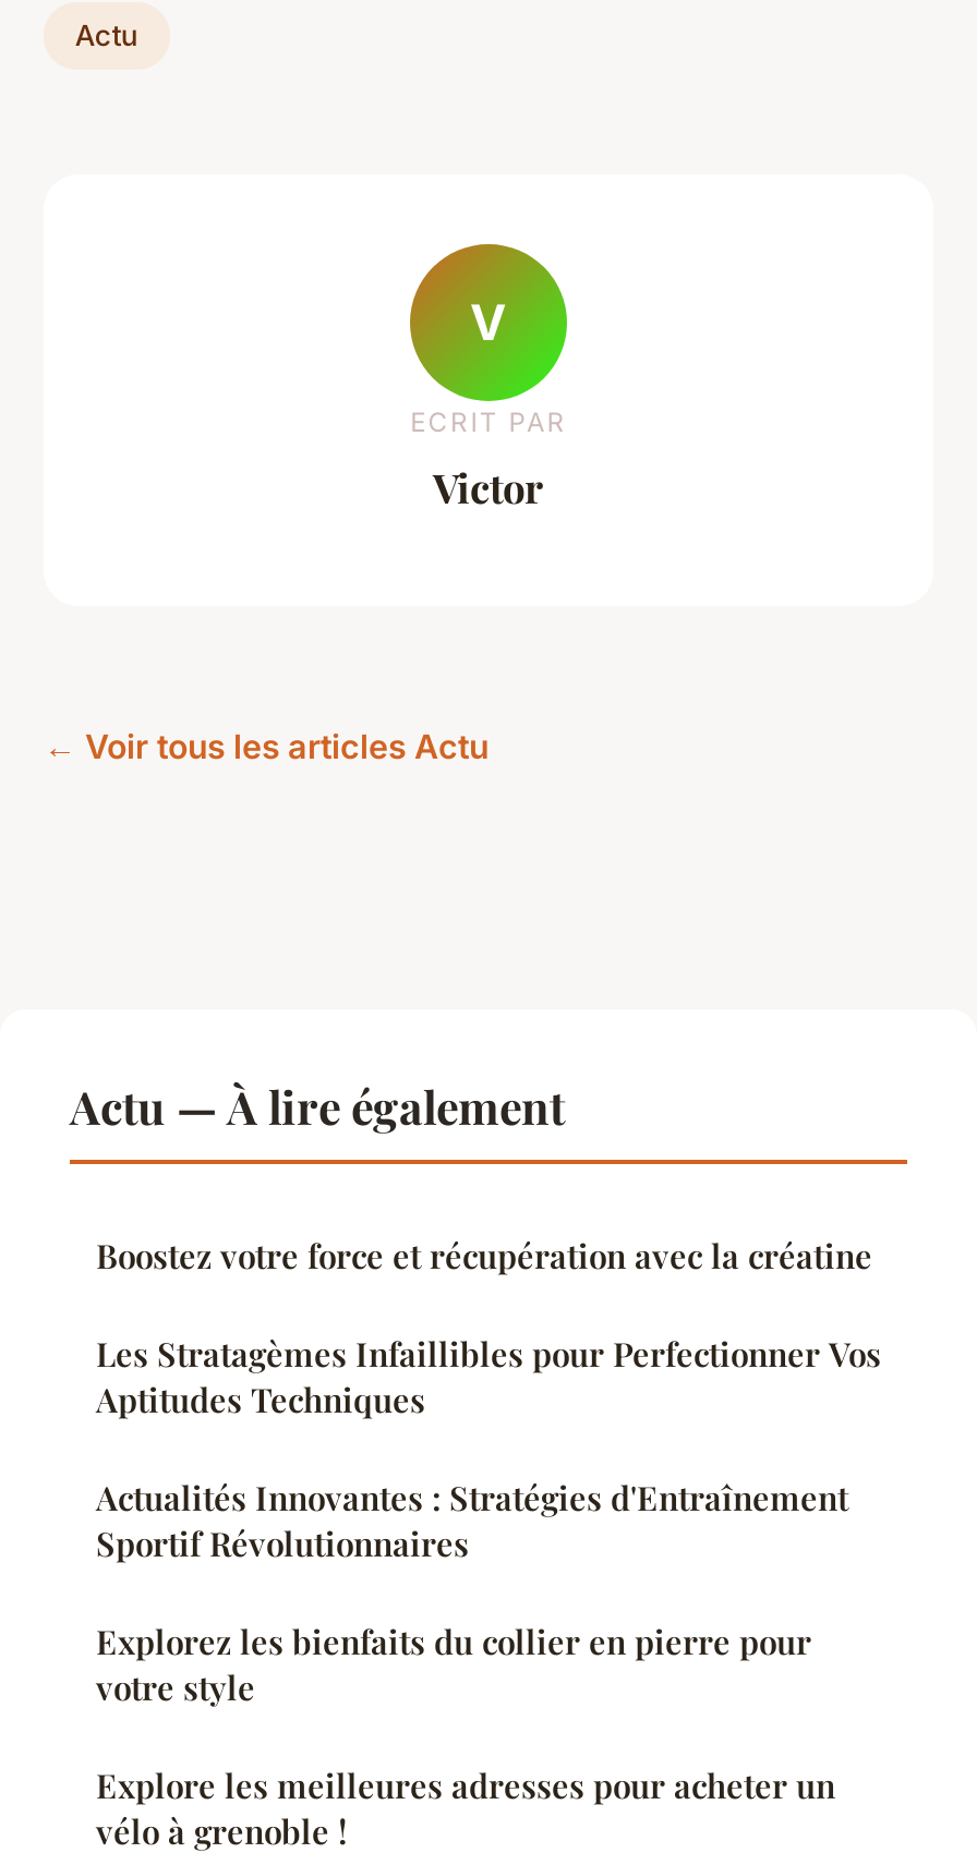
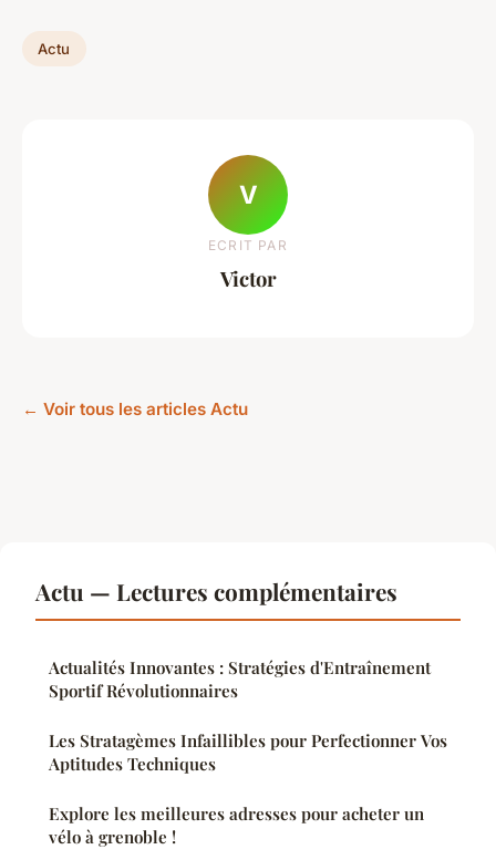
[70,1073,872,1276] Actu — À lire également | Boostez votre force et récupération avec la créatine -> [35,576,397,607] Actu — Lectures complémentaires
moved [96,1330,881,1420] -> [49,730,447,775]: Les Stratagèmes Infaillibles pour Perfectionner Vos | Aptitudes Techniques
[96,1618,811,1707] Explorez les bienfaits du collier en pierre pour | votre style -> none

